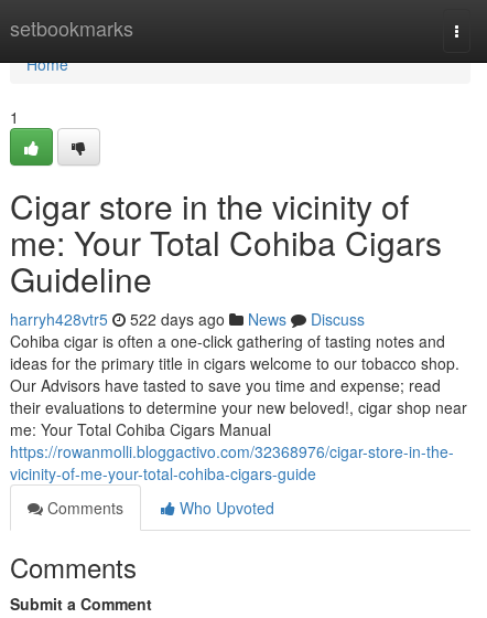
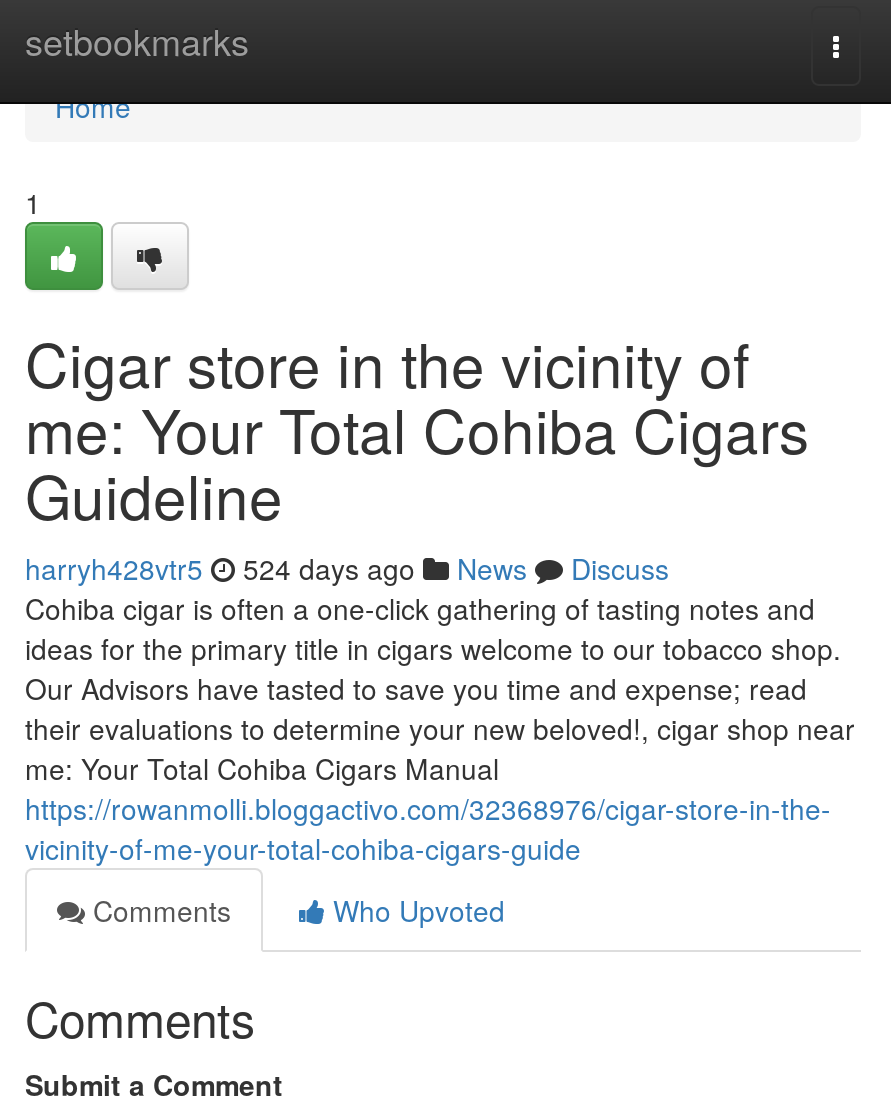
[10,308,365,330] harryh428vtr5 522 days ago News Discuss -> [25,548,669,588] harryh428vtr5 524 days ago News Discuss

